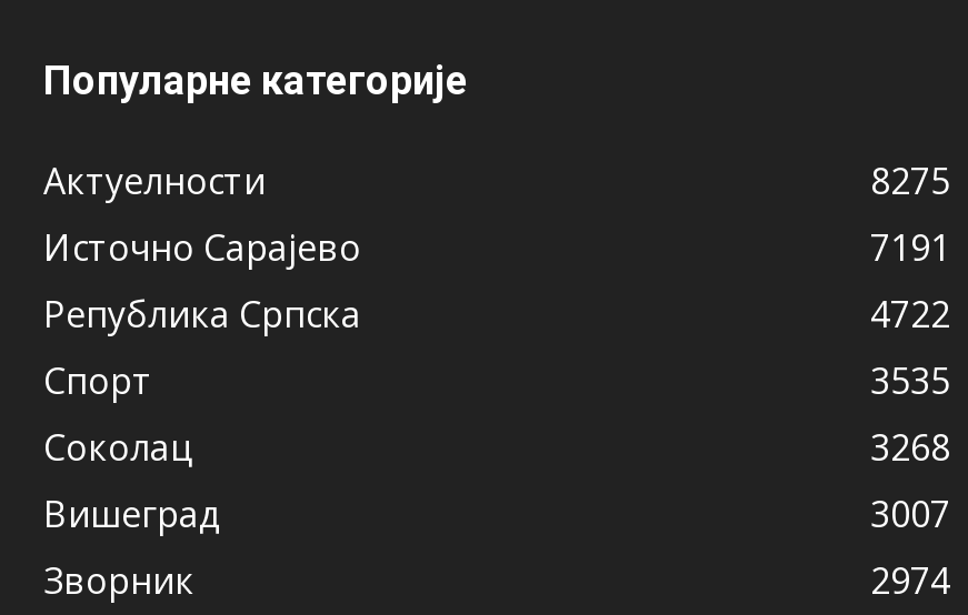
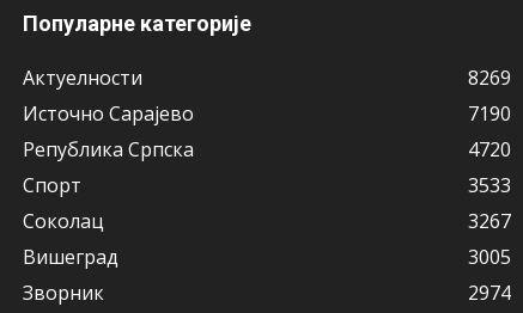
[870,156,950,205] 8275 -> [468,64,511,91] 8269
[870,223,950,272] 7191 -> [468,100,511,127] 7190
[870,290,950,338] 4722 -> [468,136,511,162] 4720
[870,356,950,405] 3535 -> [468,172,511,198] 3533
[870,423,950,472] 3268 -> [468,208,511,234] 3267
[870,489,950,538] 3007 -> [468,244,511,270] 3005

